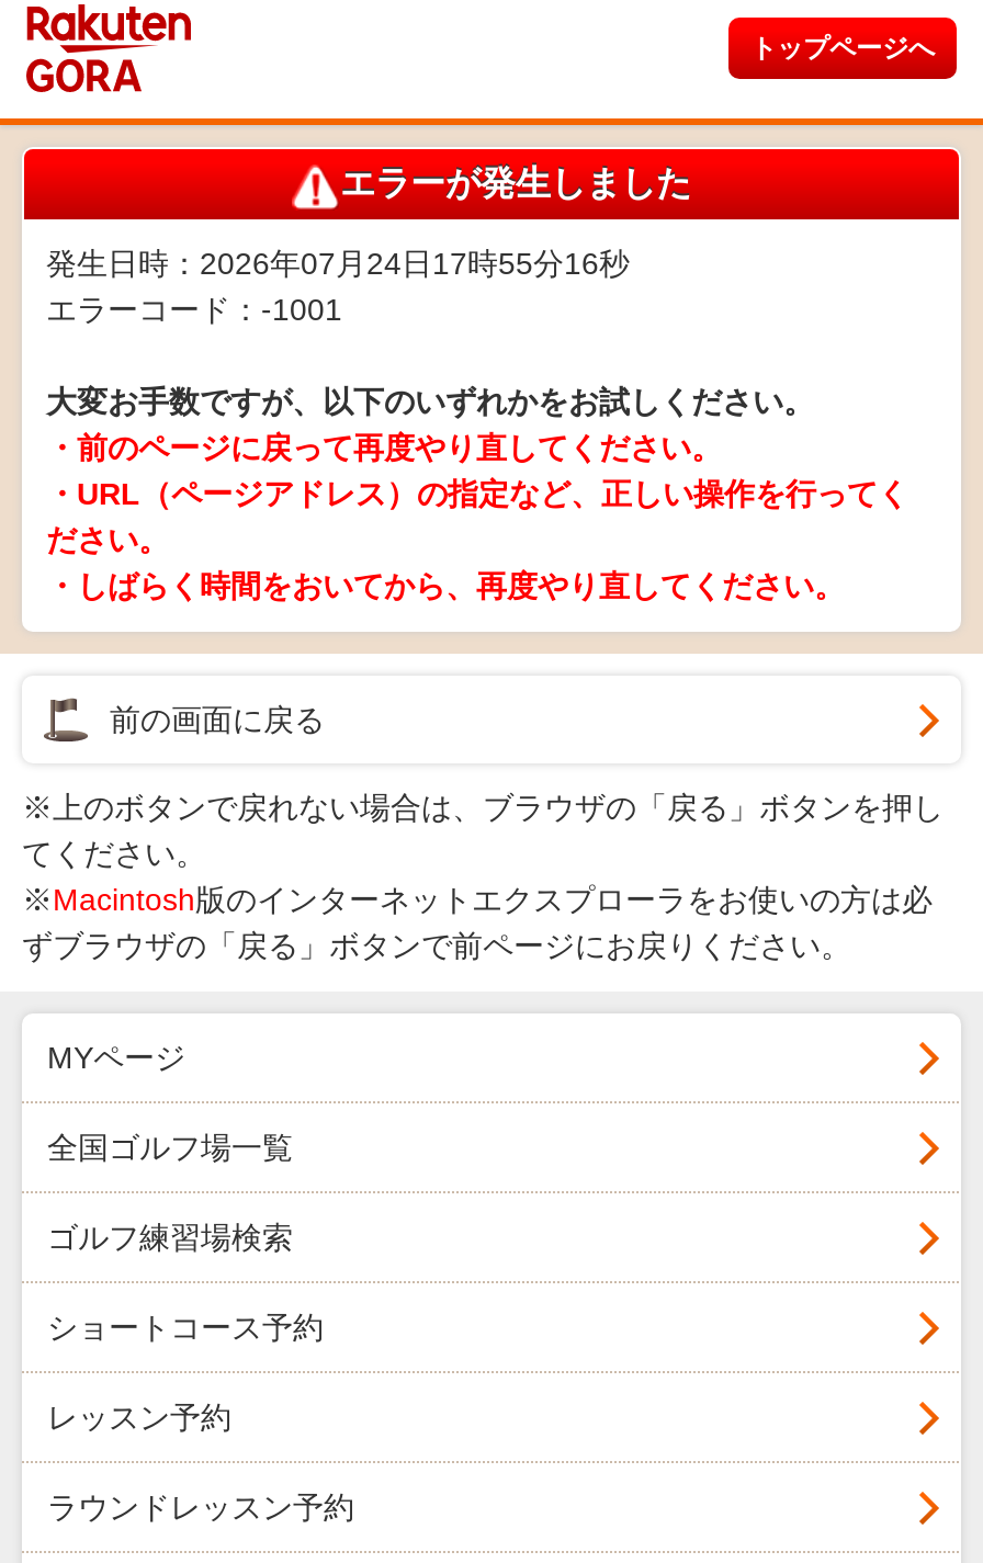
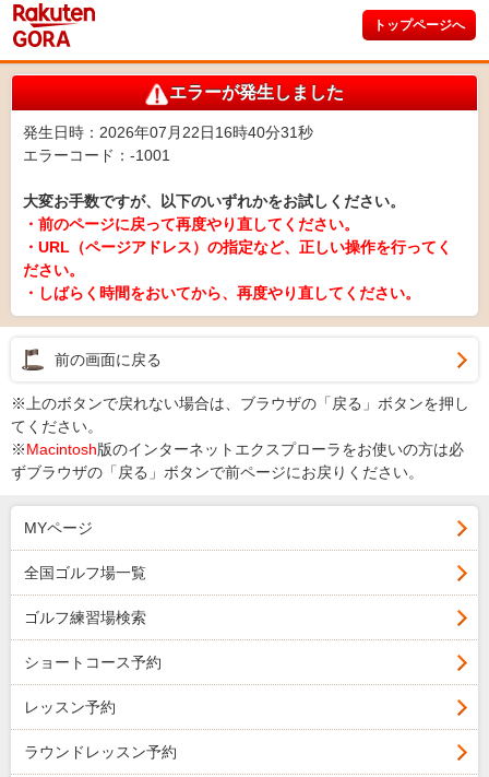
[46,246,630,281] 発生日時：2026年07月24日17時55分16秒 -> [23,123,313,141] 発生日時：2026年07月22日16時40分31秒

